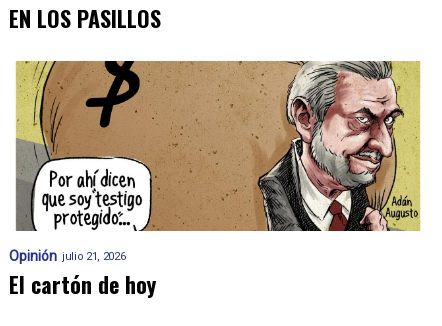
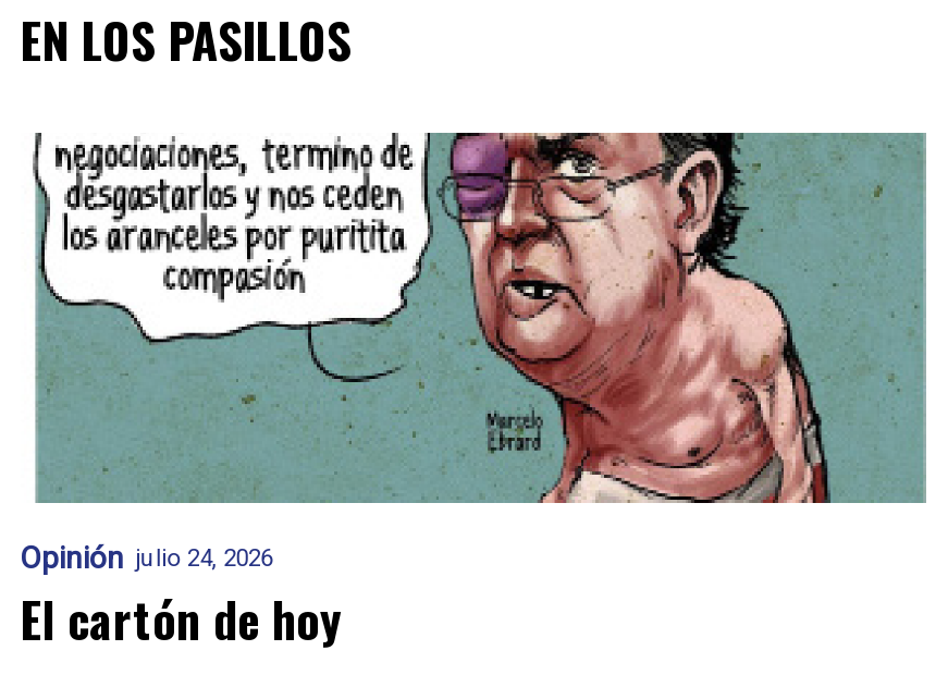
[9,60,425,264] [image] | Opinión julio 21, 2026 -> [20,131,927,575] [image] | Opinión julio 24, 2026

